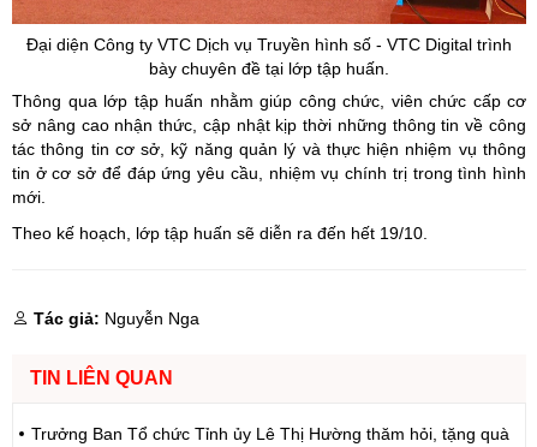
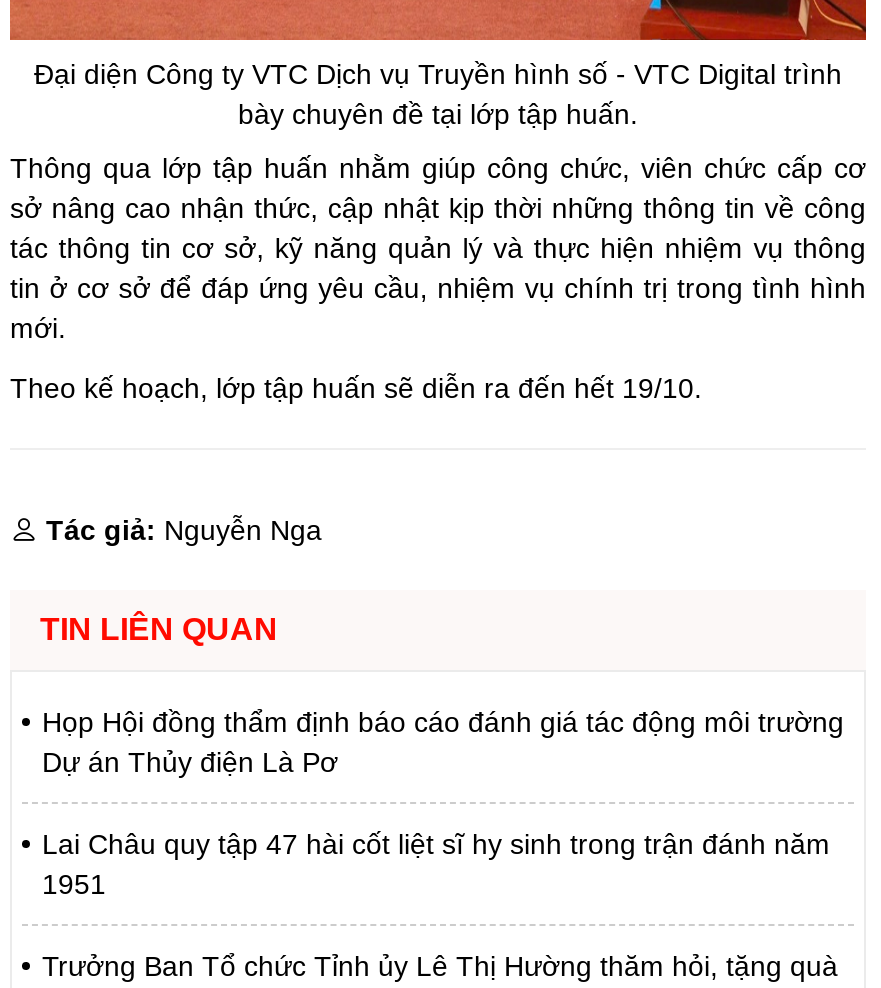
none -> [42,706,844,900] Họp Hội đồng thẩm định báo cáo đánh giá tác động môi trường | Dự án Thủy điện Là Pơ | Lai Châu quy tập 47 hài cốt liệt sĩ hy sinh trong trận đánh năm | 1951

